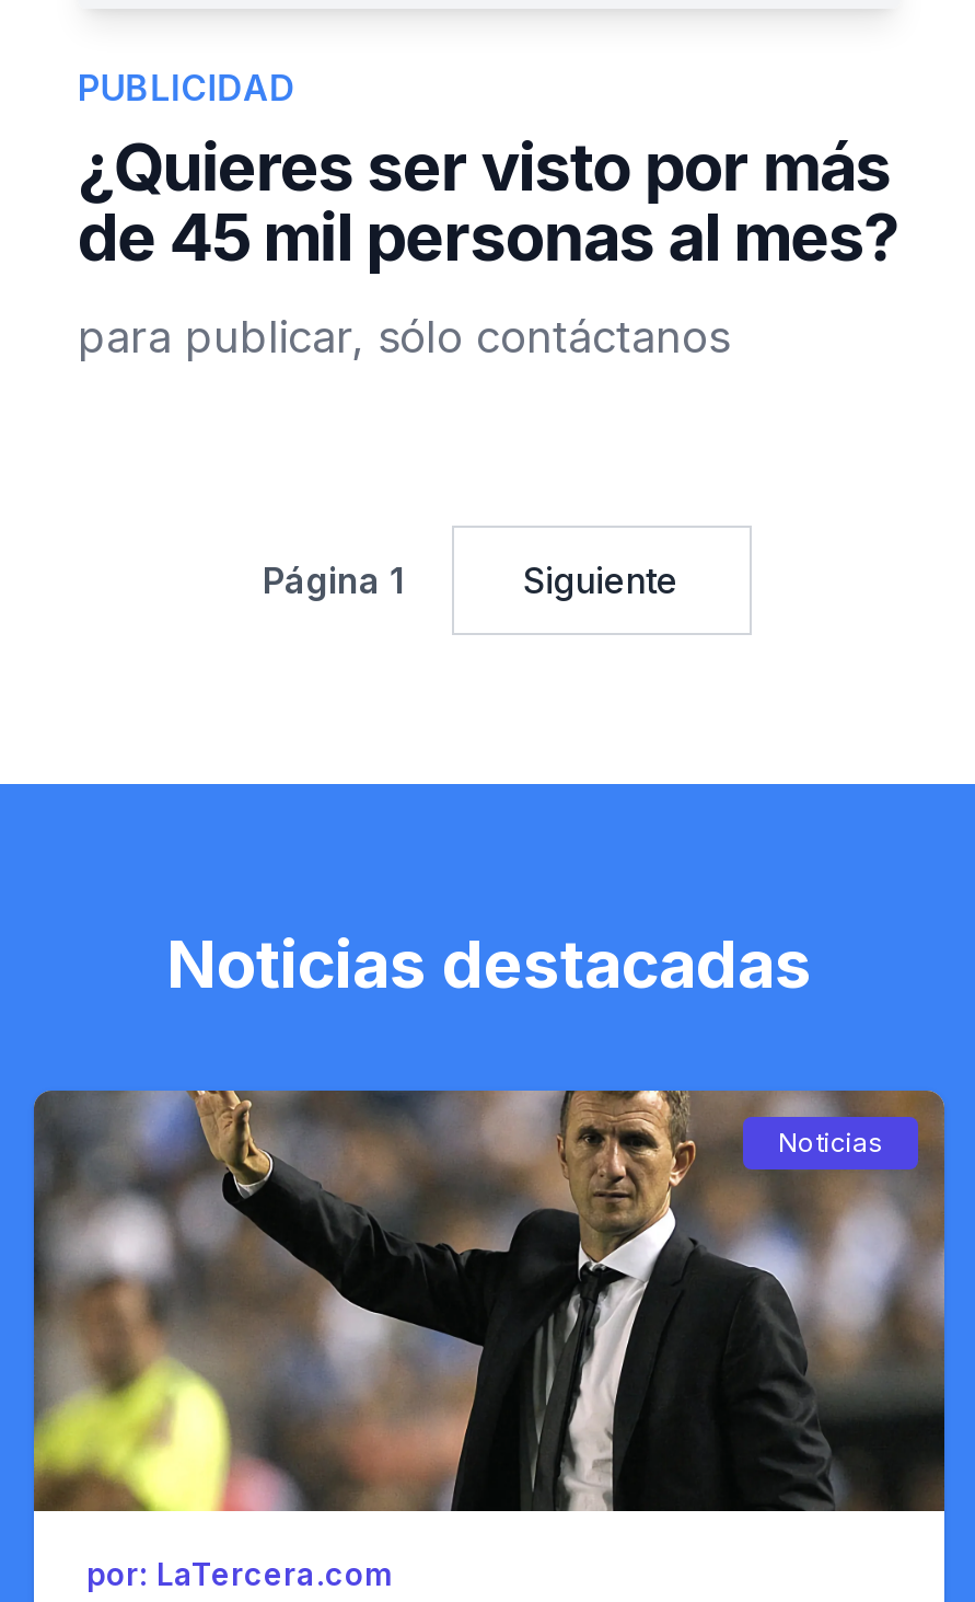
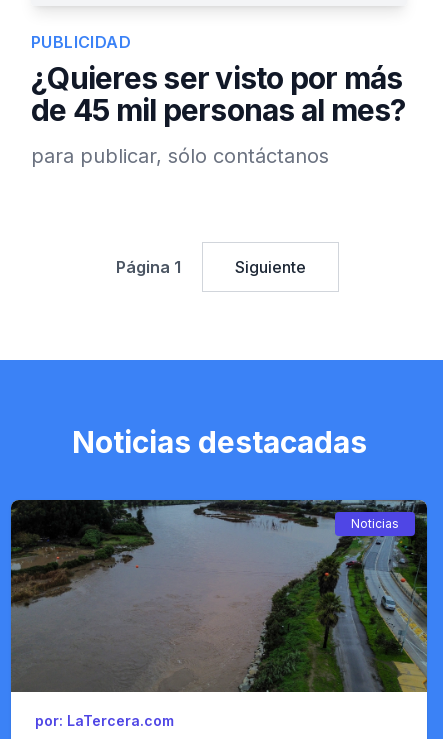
[34,1088,947,1513] [image] -> [11,499,428,693] [image]

